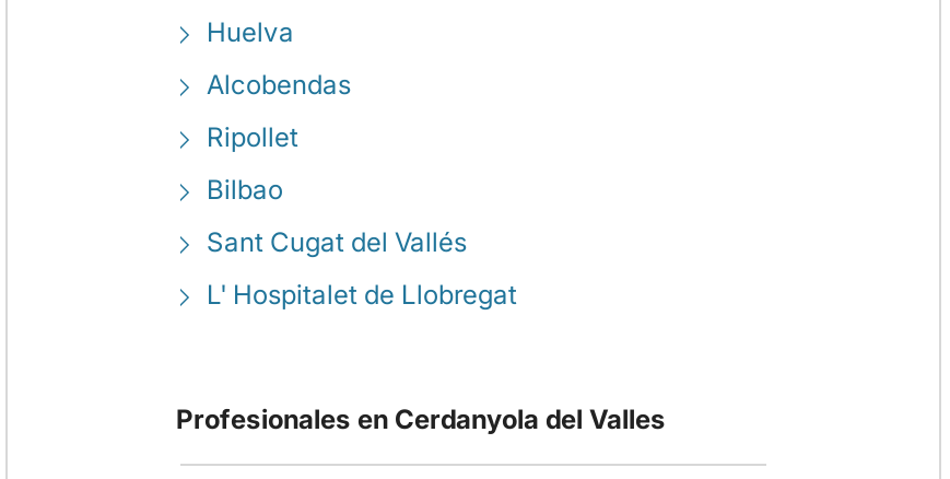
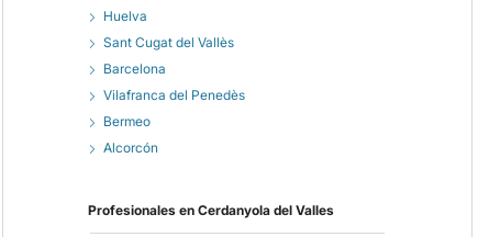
[207,68,351,101] Alcobendas -> [103,34,234,50] Sant Cugat del Vallès
[207,120,298,153] Ripollet -> [103,60,166,77] Barcelona
[207,173,283,206] Bilbao -> [103,87,245,103] Vilafranca del Penedès
[207,225,467,258] Sant Cugat del Vallés -> [103,113,151,129] Bermeo
[207,278,517,311] L' Hospitalet de Llobregat -> [103,139,158,156] Alcorcón

